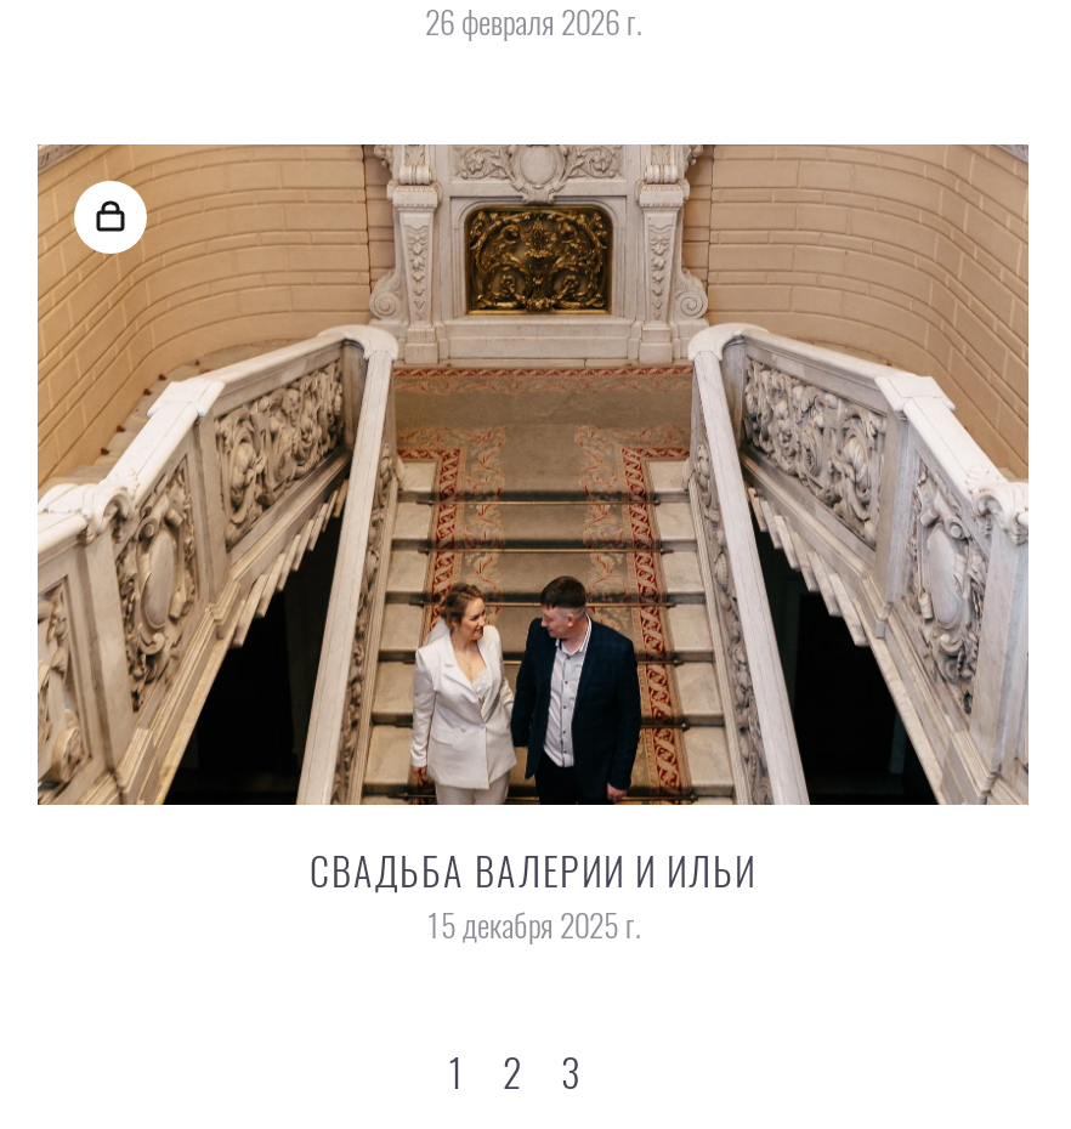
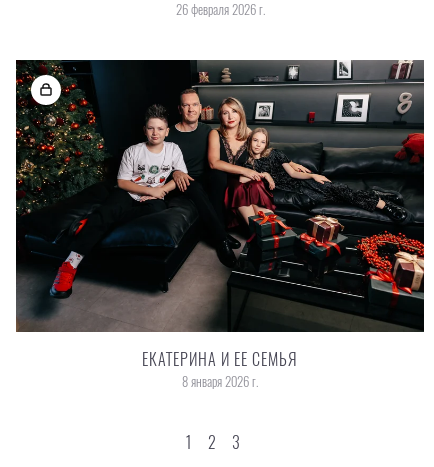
[35,142,1031,894] [image] | СВАДЬБА ВАЛЕРИИ И ИЛЬИ -> [15,59,425,369] [image] | ЕКАТЕРИНА И ЕЕ СЕМЬЯ
[426,913,640,945] 15 декабря 2025 г. -> [182,377,258,390] 8 января 2026 г.

